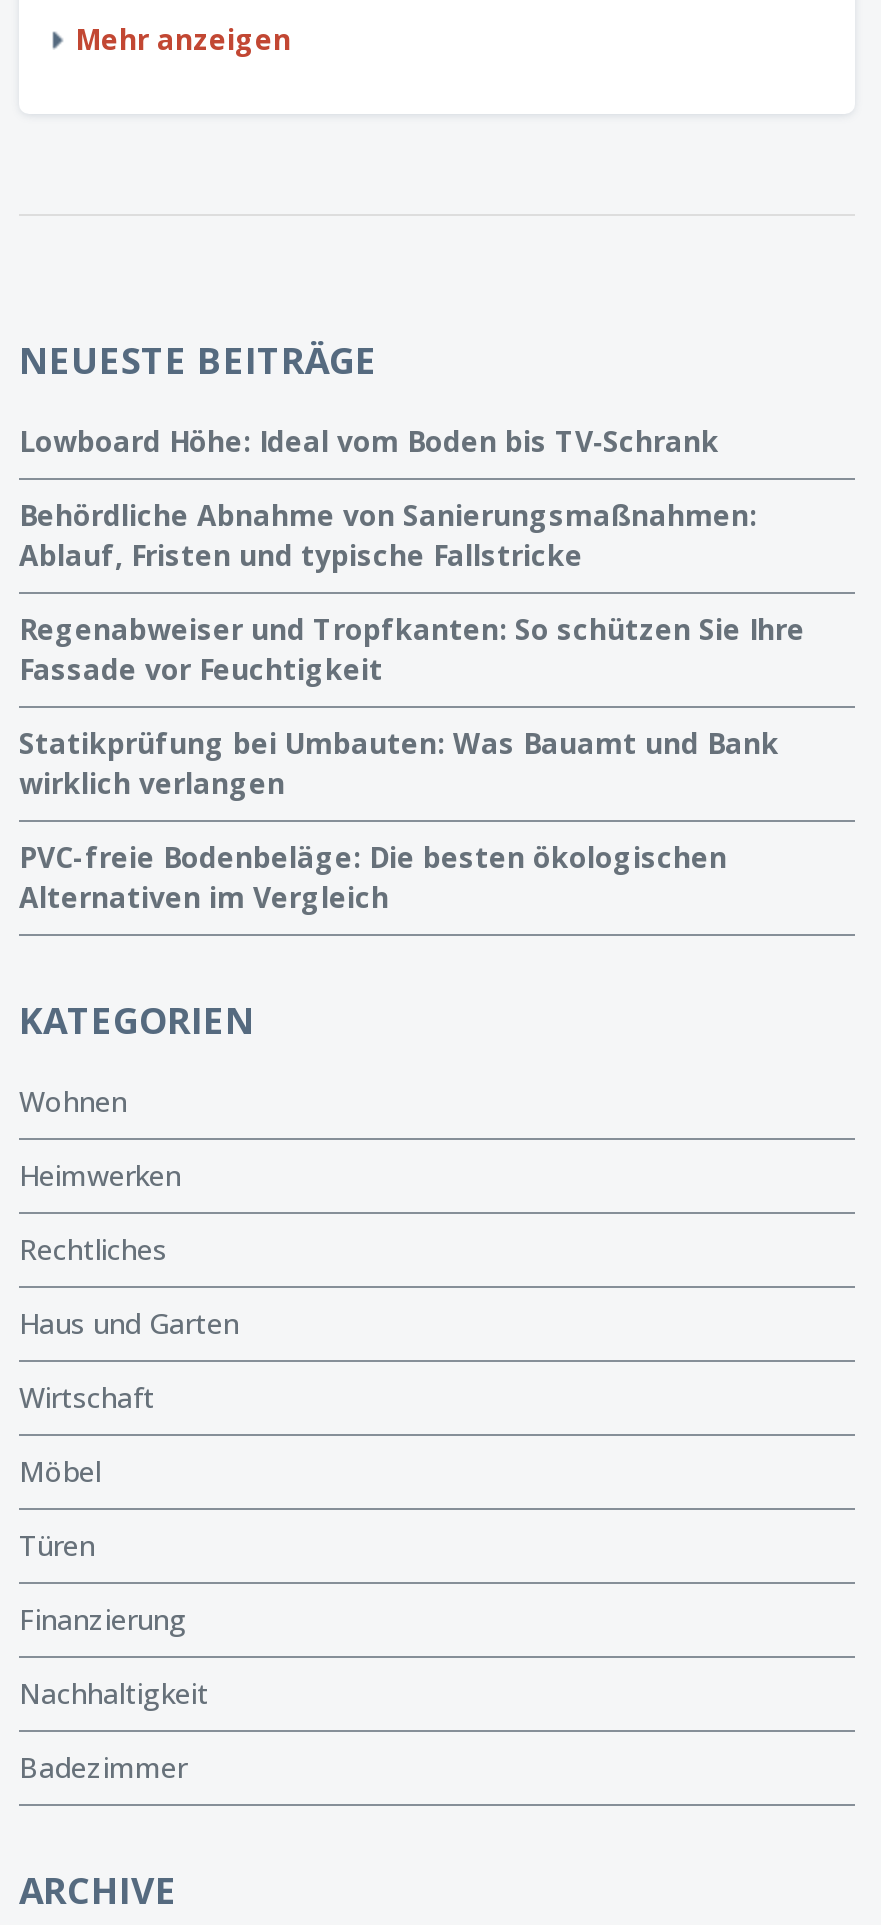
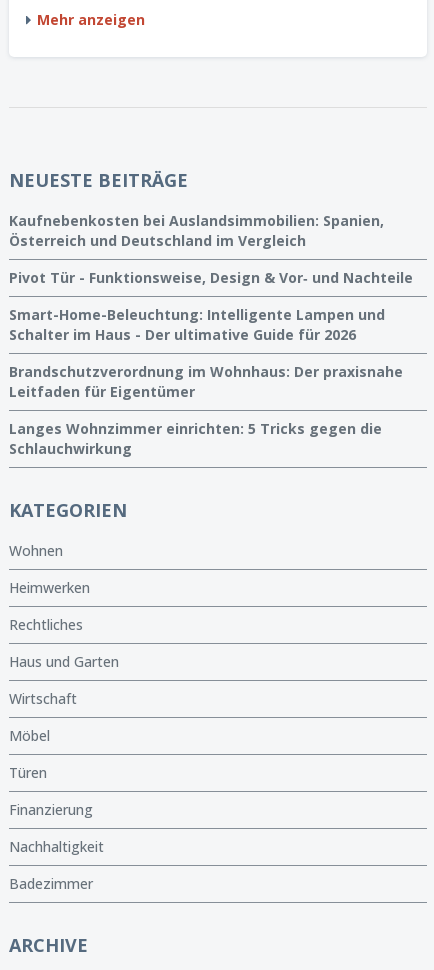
[19,422,719,460] Lowboard Höhe: Ideal vom Boden bis TV‑Schrank -> [9,211,384,250] Kaufnebenkosten bei Auslandsimmobilien: Spanien, | Österreich und Deutschland im Vergleich
[19,496,757,574] Behördliche Abnahme von Sanierungsmaßnahmen: | Ablauf, Fristen und typische Fallstricke -> [9,268,413,287] Pivot Tür - Funktionsweise, Design & Vor‑ und Nachteile
[19,610,805,688] Regenabweiser und Tropfkanten: So schützen Sie Ihre | Fassade vor Feuchtigkeit -> [9,305,385,344] Smart-Home-Beleuchtung: Intelligente Lampen und | Schalter im Haus - Der ultimative Guide für 2026
[19,724,779,802] Statikprüfung bei Umbauten: Was Bauamt und Bank | wirklich verlangen -> [9,362,403,401] Brandschutzverordnung im Wohnhaus: Der praxisnahe | Leitfaden für Eigentümer
[19,838,727,916] PVC-freie Bodenbeläge: Die besten ökologischen | Alternativen im Vergleich -> [9,419,382,458] Langes Wohnzimmer einrichten: 5 Tricks gegen die | Schlauchwirkung

